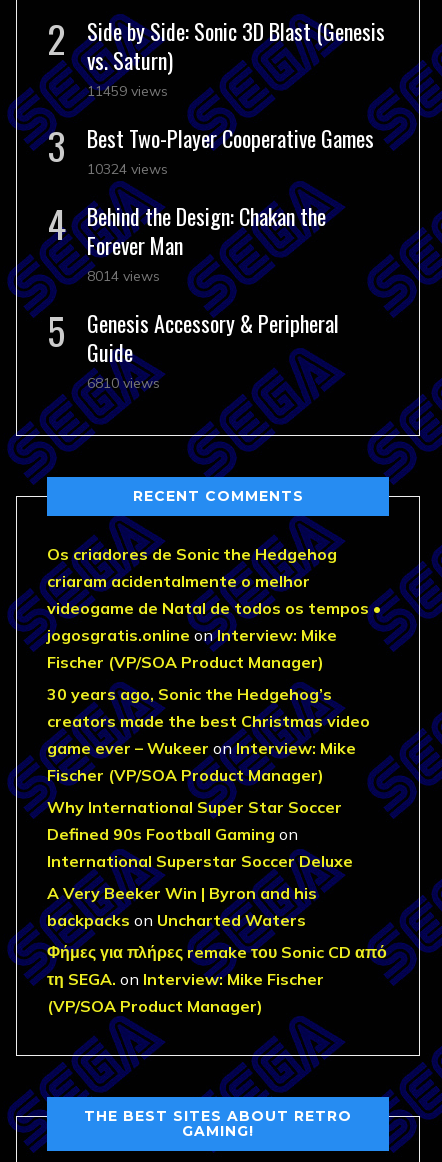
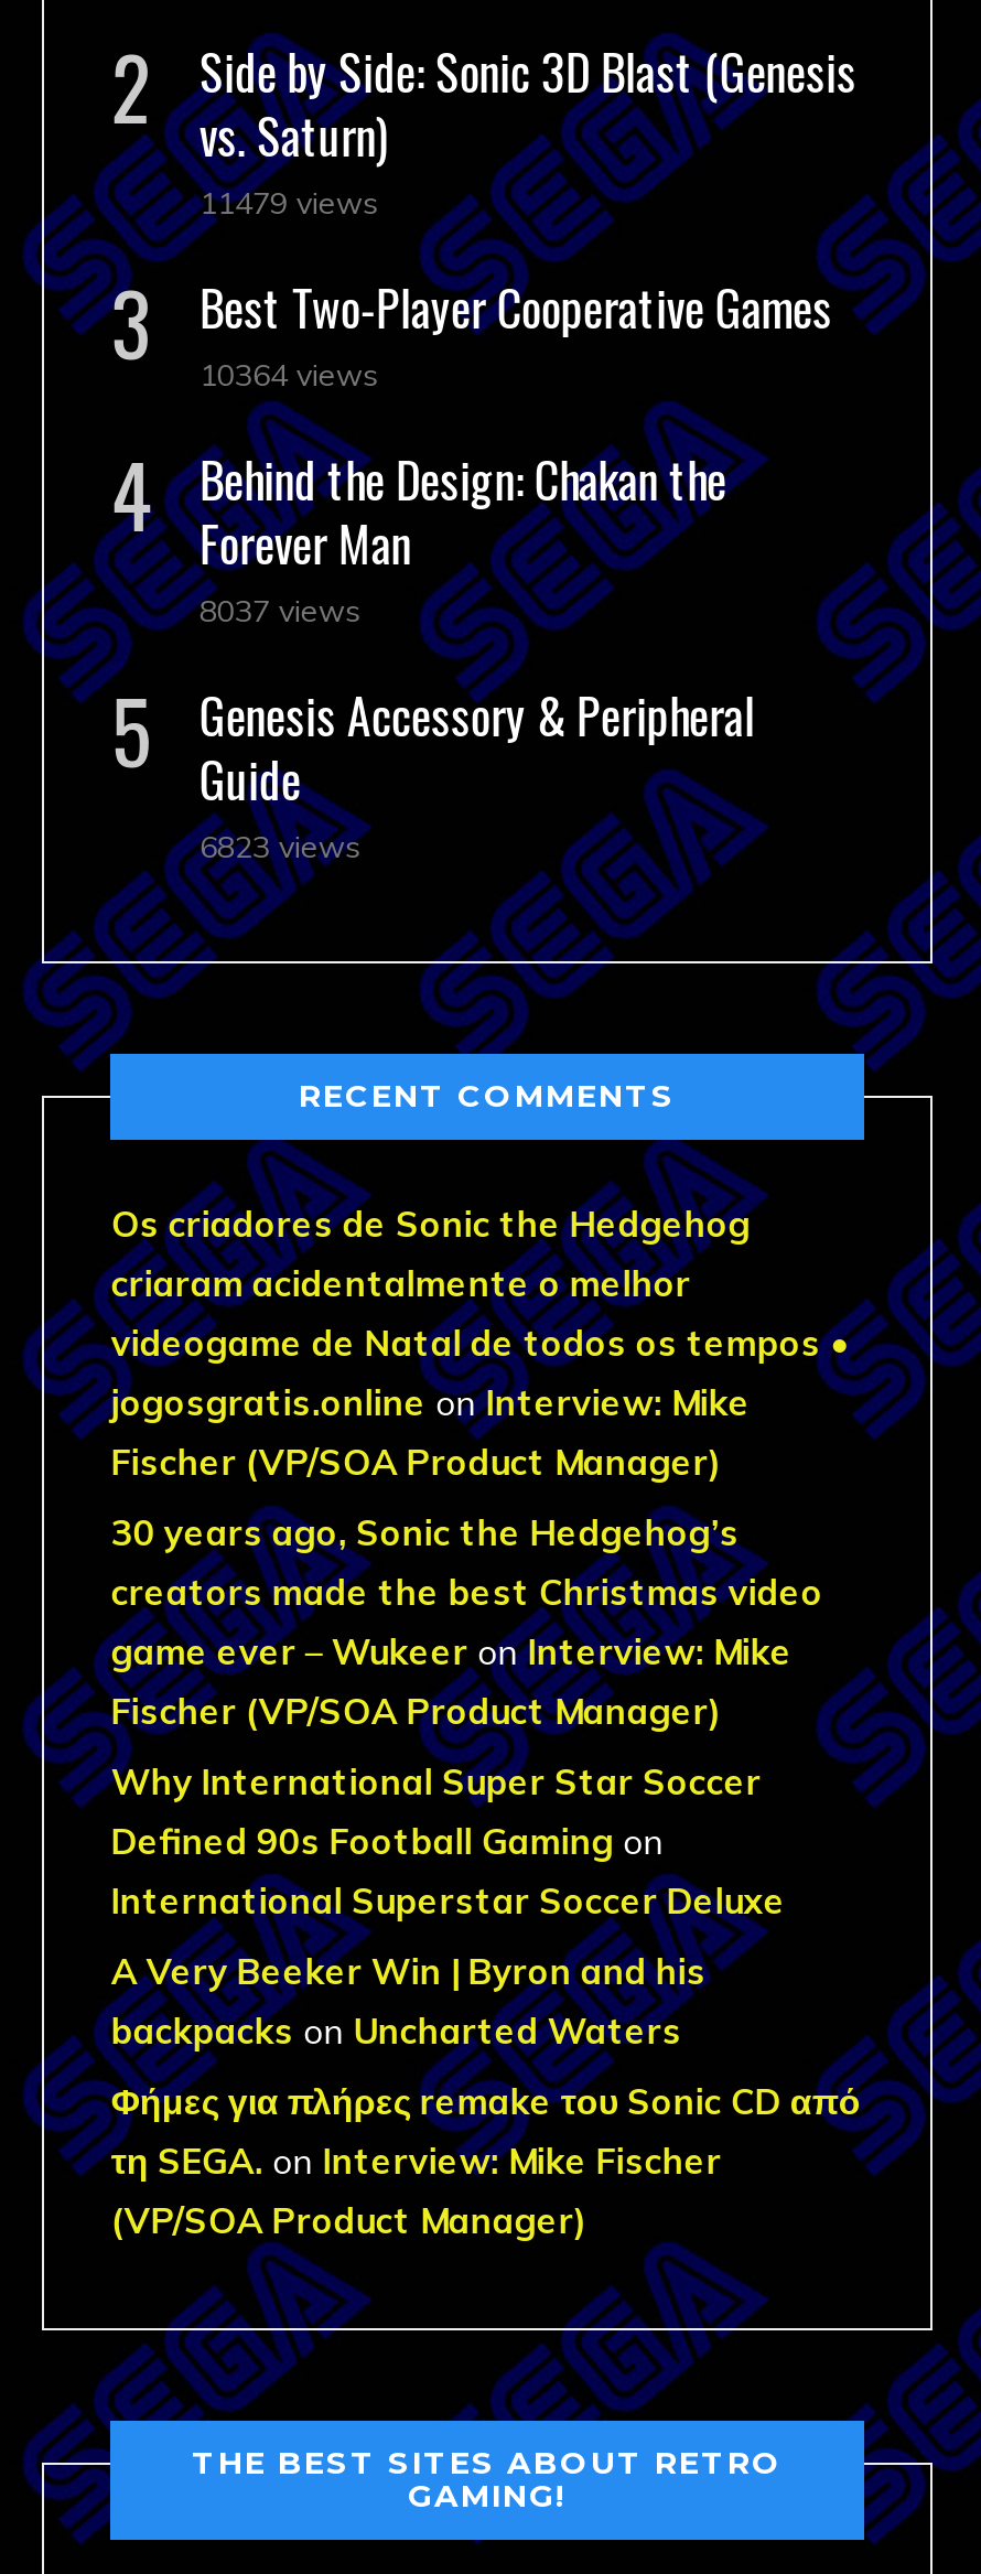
[87,82,168,100] 11459 views -> [199,183,378,222] 11479 views
[87,160,168,178] 10324 views -> [199,355,378,394] 10364 views
[87,267,160,285] 8014 views -> [199,591,360,630] 8037 views
[87,374,160,392] 6810 views -> [199,827,360,866] 6823 views

